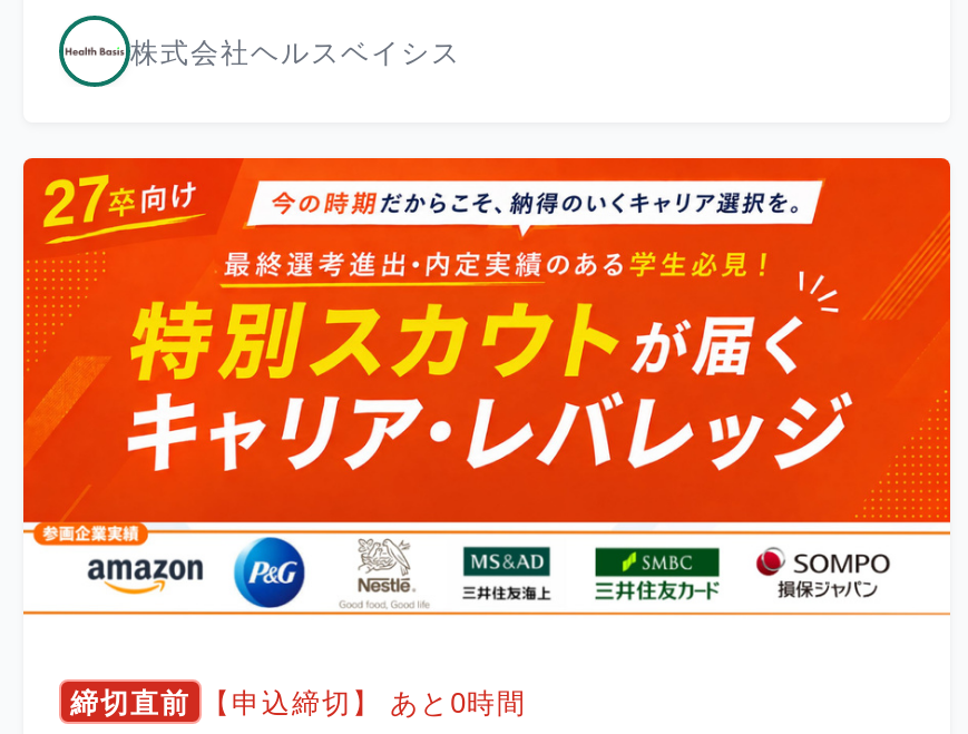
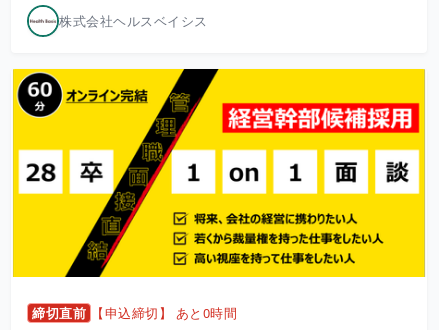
[21,156,952,622] [image] -> [11,68,427,278] [image]

